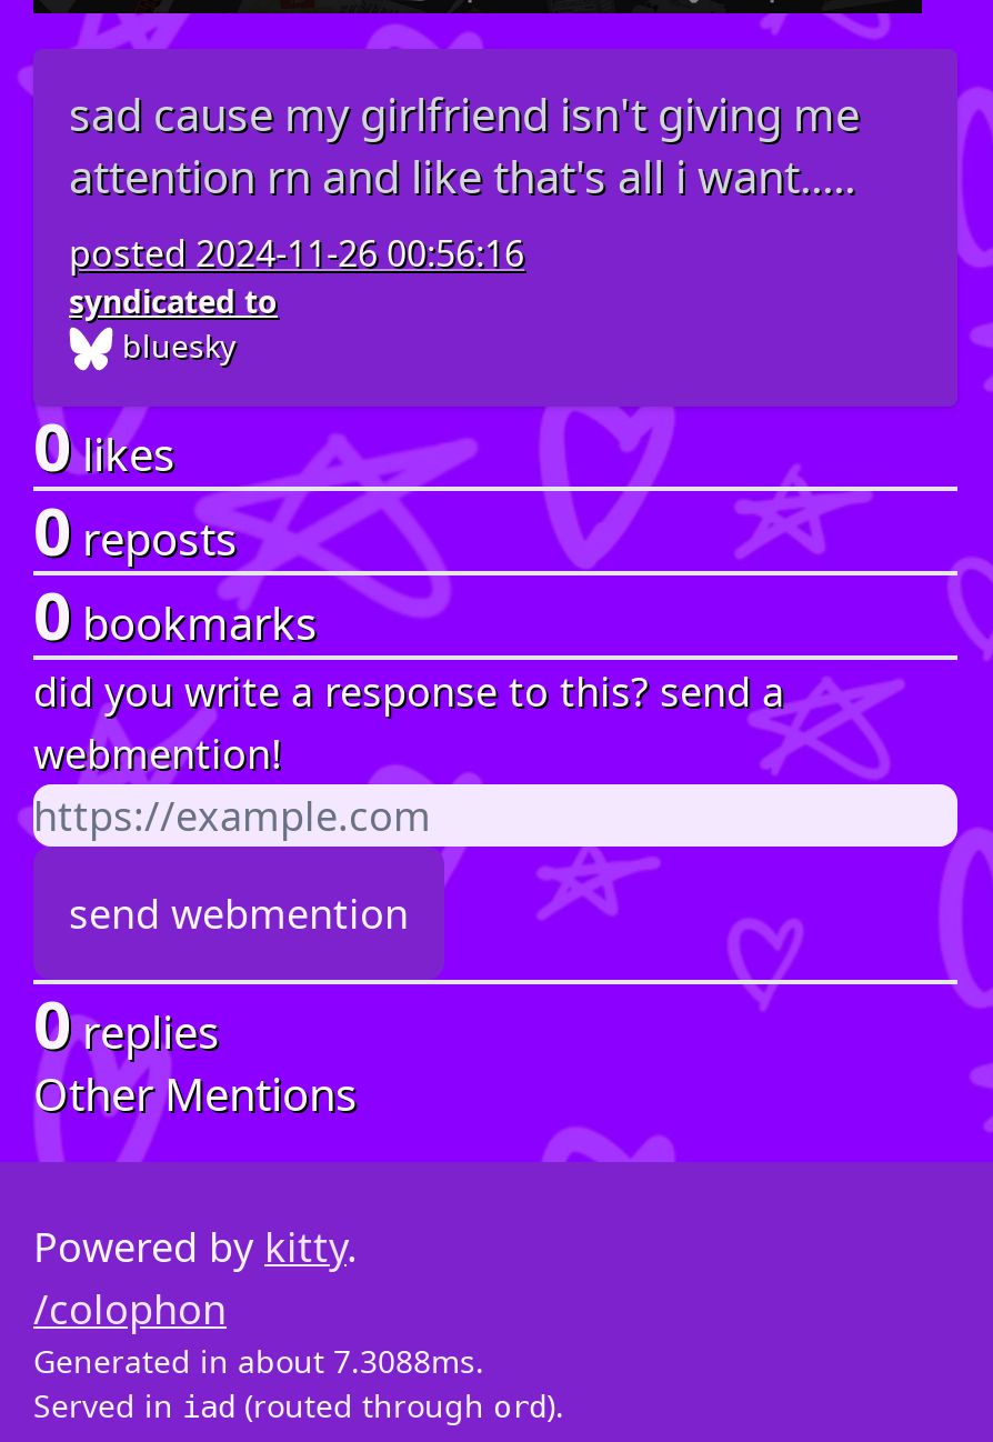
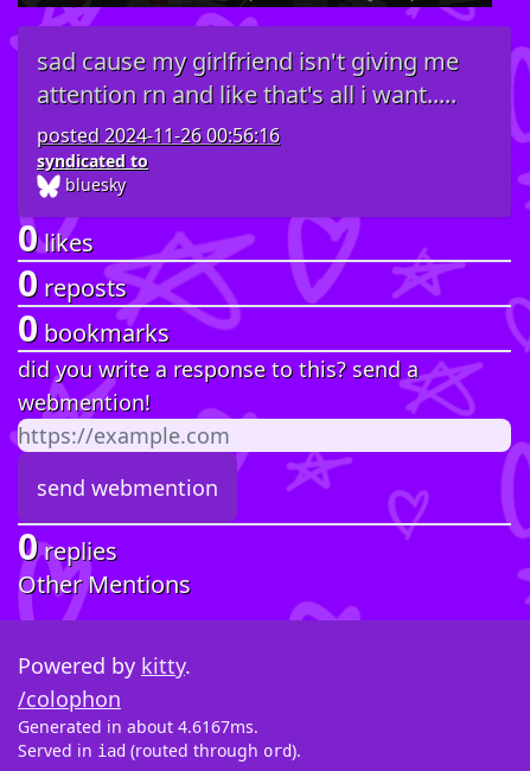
[33,1340,484,1382] Generated in about 7.3088ms. -> [18,715,258,738] Generated in about 4.6167ms.

